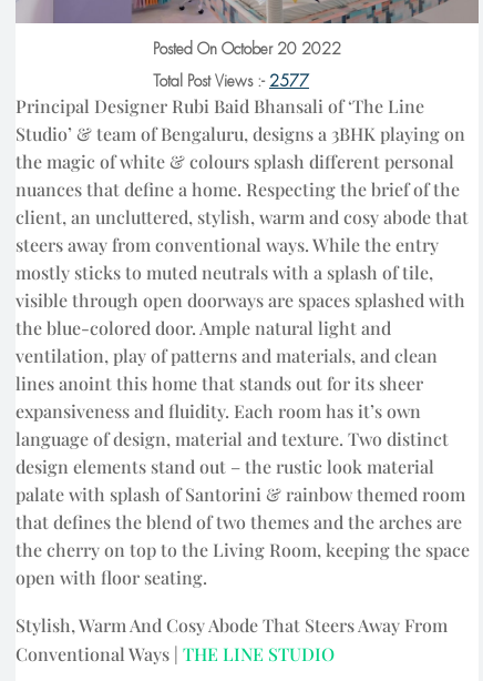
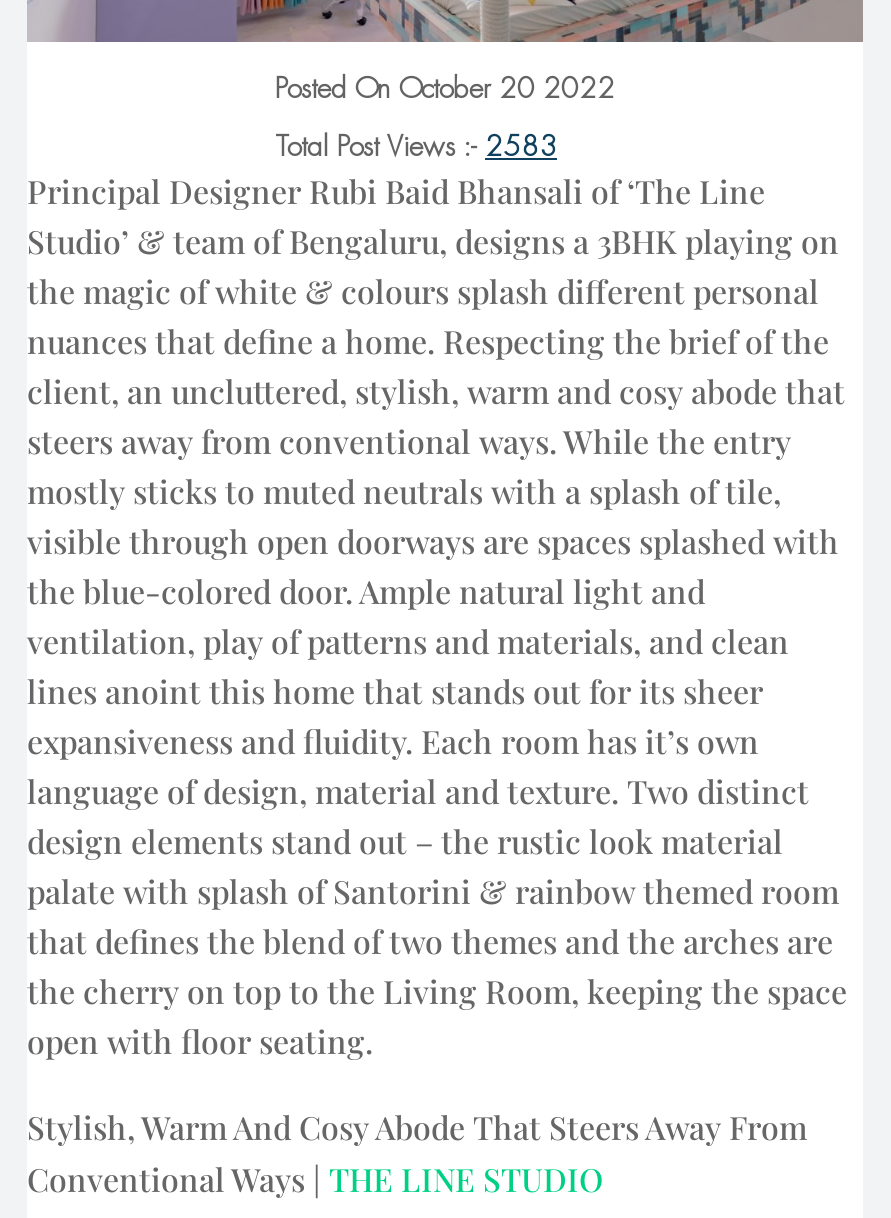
[153,71,309,91] Total Post Views :- 2577 -> [275,128,557,164] Total Post Views :- 2583

